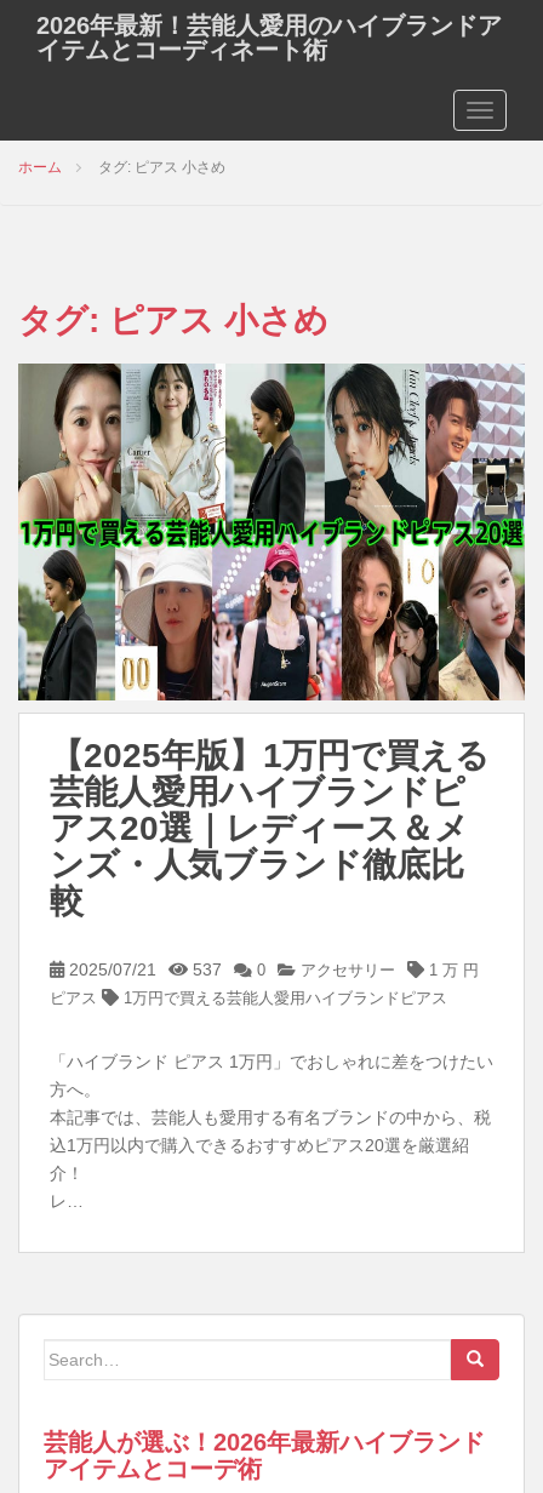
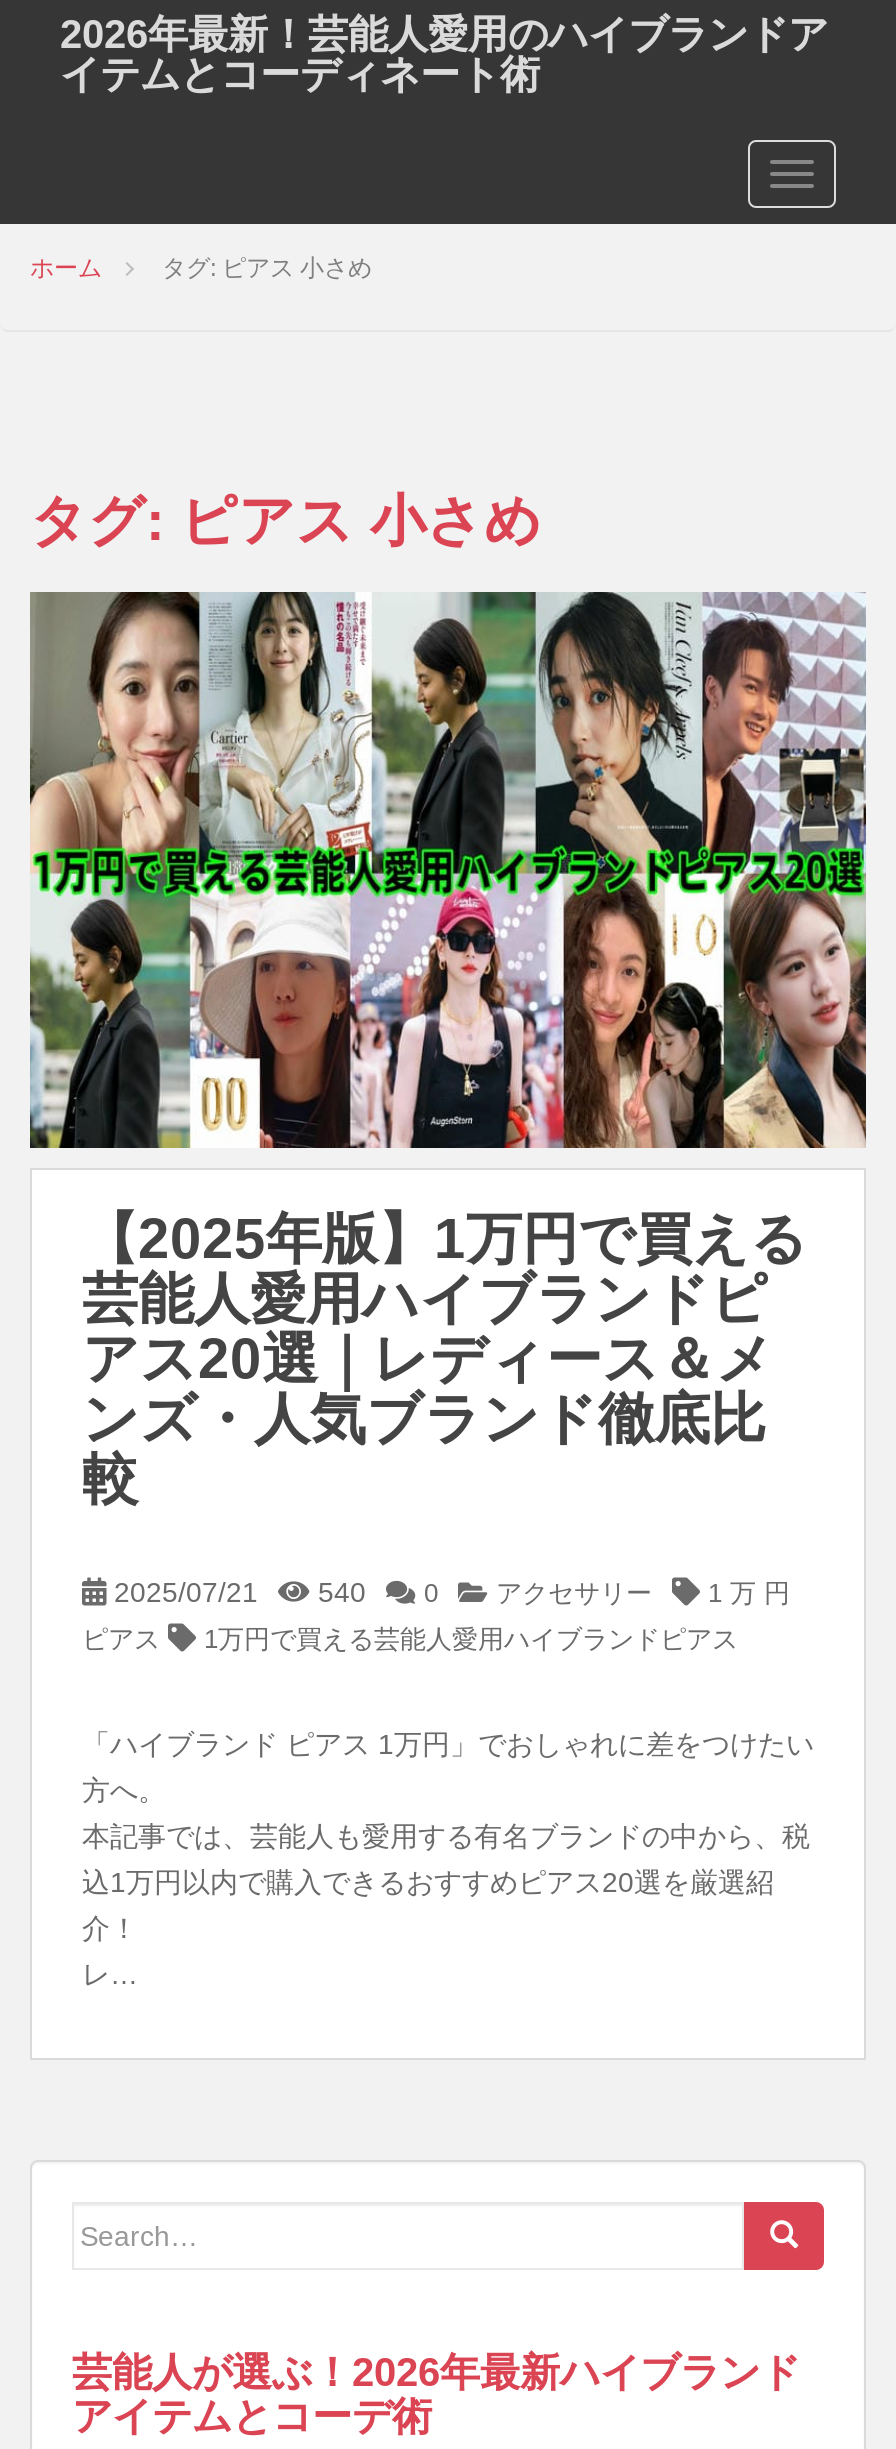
[64,960,479,980] 2025/07/21 537 0 アクセサリー 1 万 円 -> [106,1577,790,1609] 2025/07/21 540 0 アクセサリー 1 万 円

